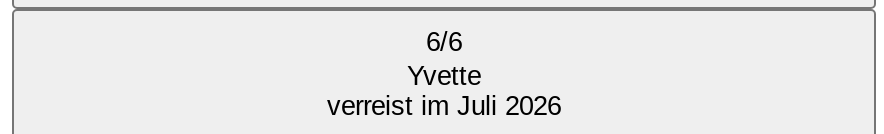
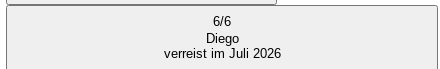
[407,61,481,91] Yvette -> [205,31,238,46] Diego

